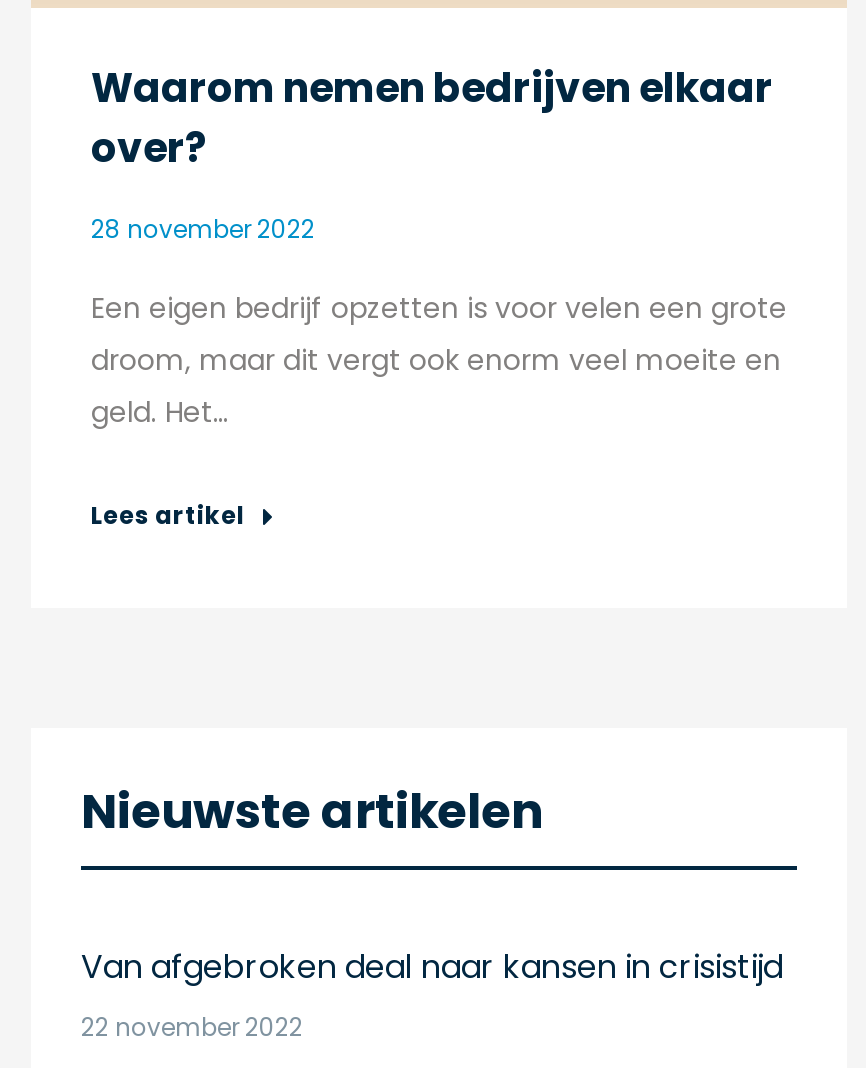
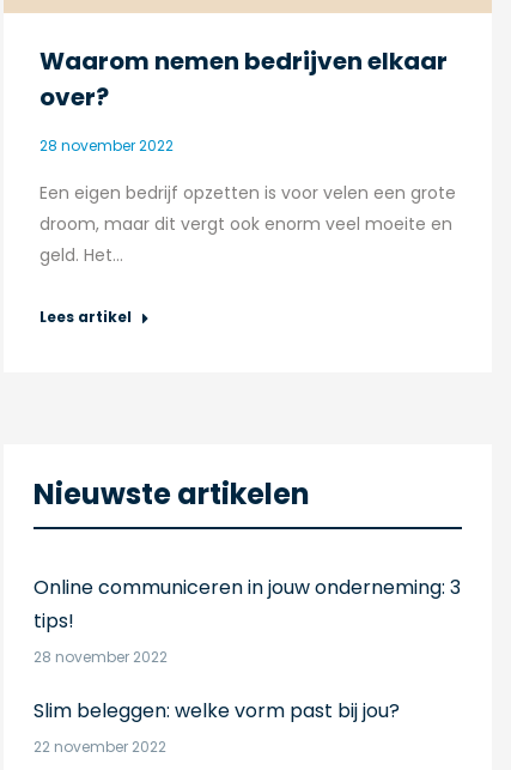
[81,944,783,990] Van afgebroken deal naar kansen in crisistijd -> [34,574,461,724] Online communiceren in jouw onderneming: 3 | tips! | 28 november 2022 | Slim beleggen: welke vorm past bij jou?

